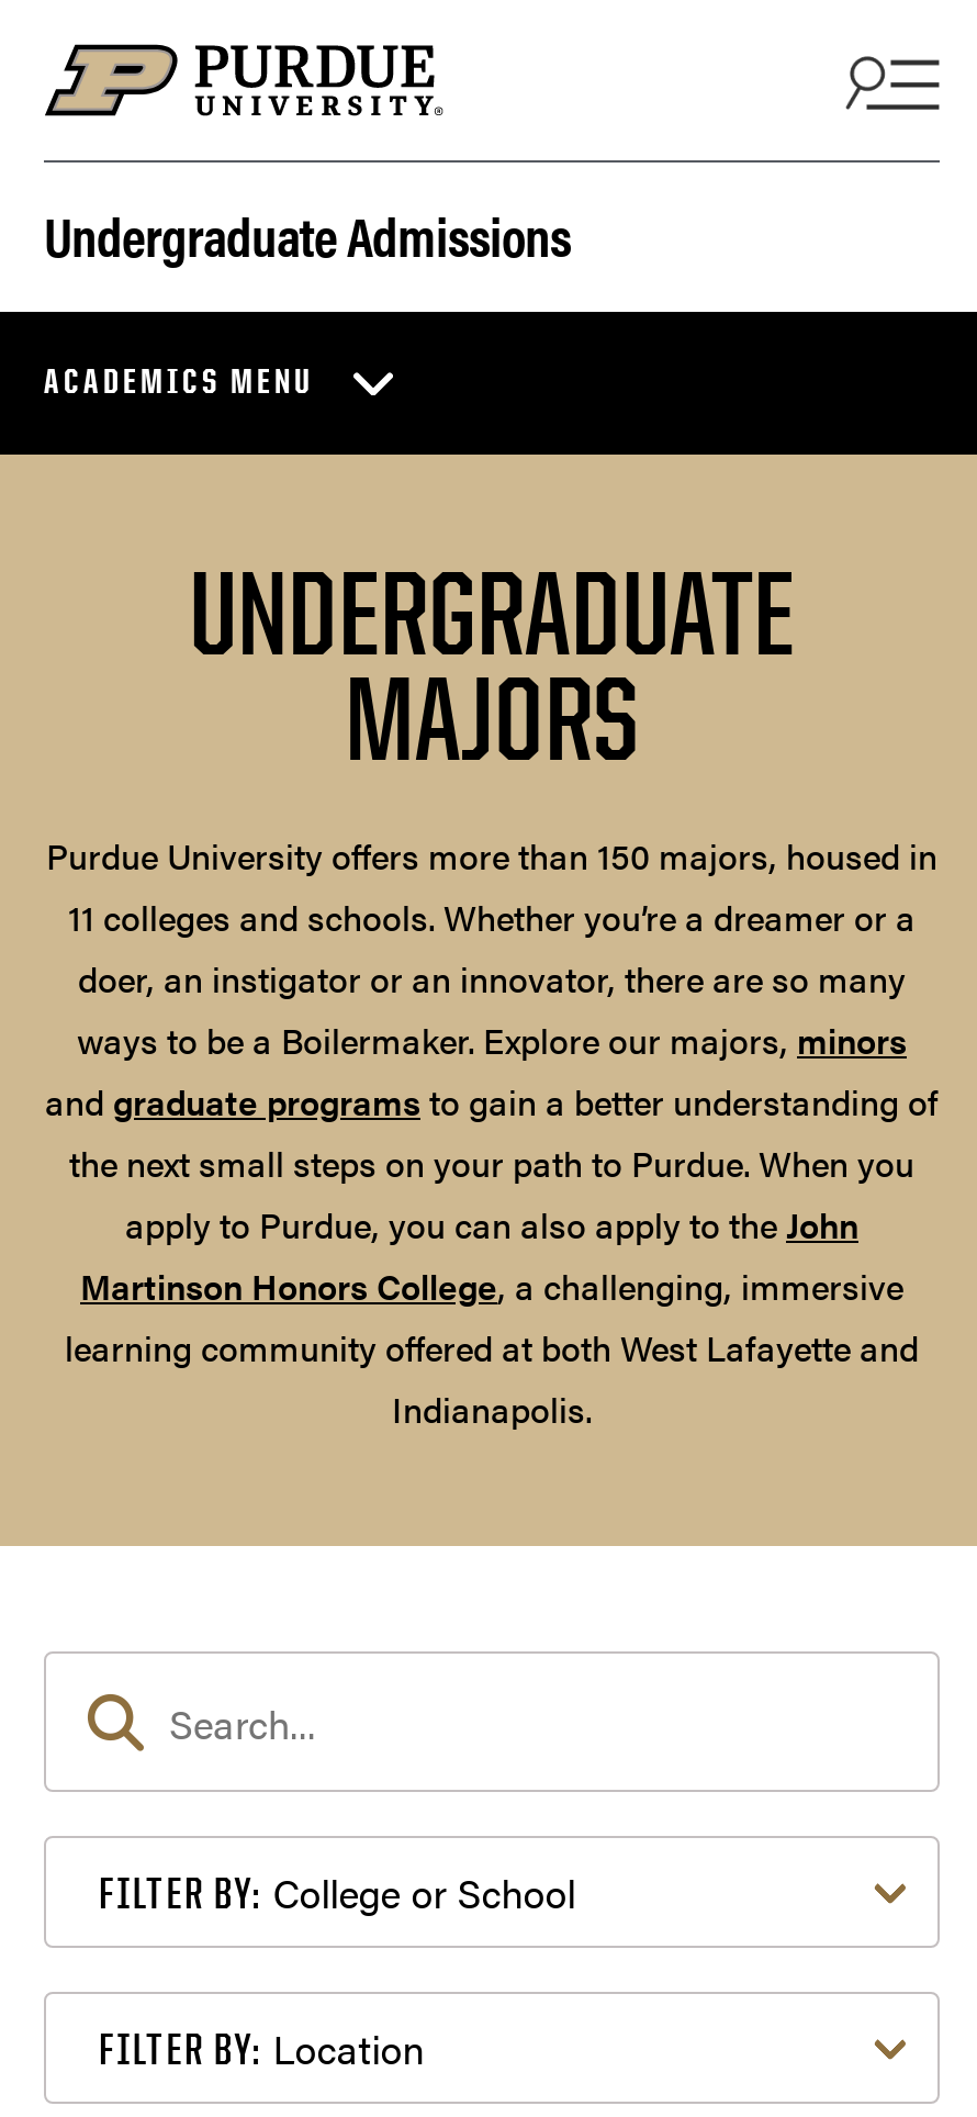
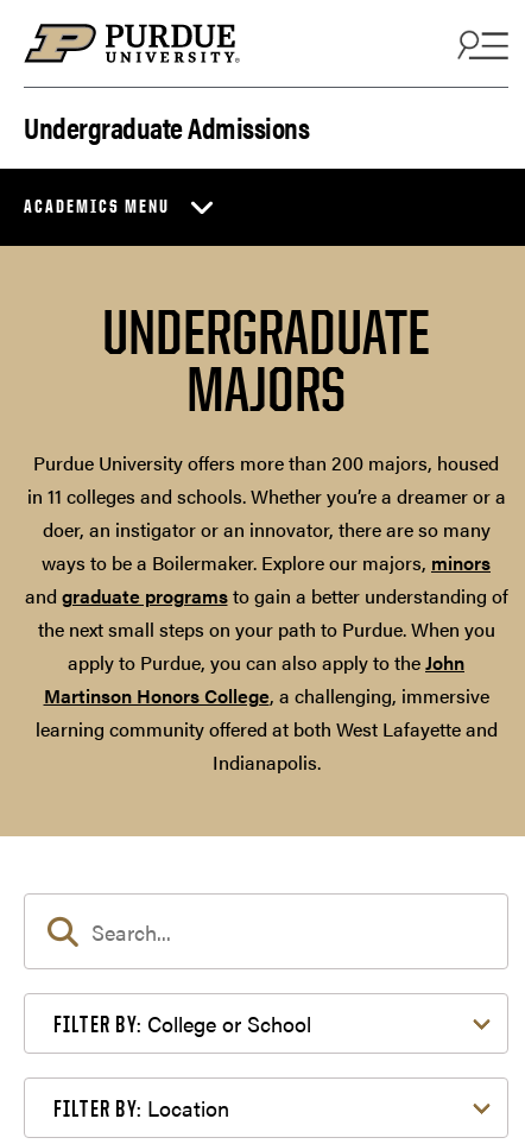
[46,831,937,943] Purdue University offers more than 150 majors, housed in | 11 colleges and schools. Whether you’re a dreamer or a -> [27,449,505,510] Purdue University offers more than 200 majors, housed | in 11 colleges and schools. Whether you’re a dreamer or a

